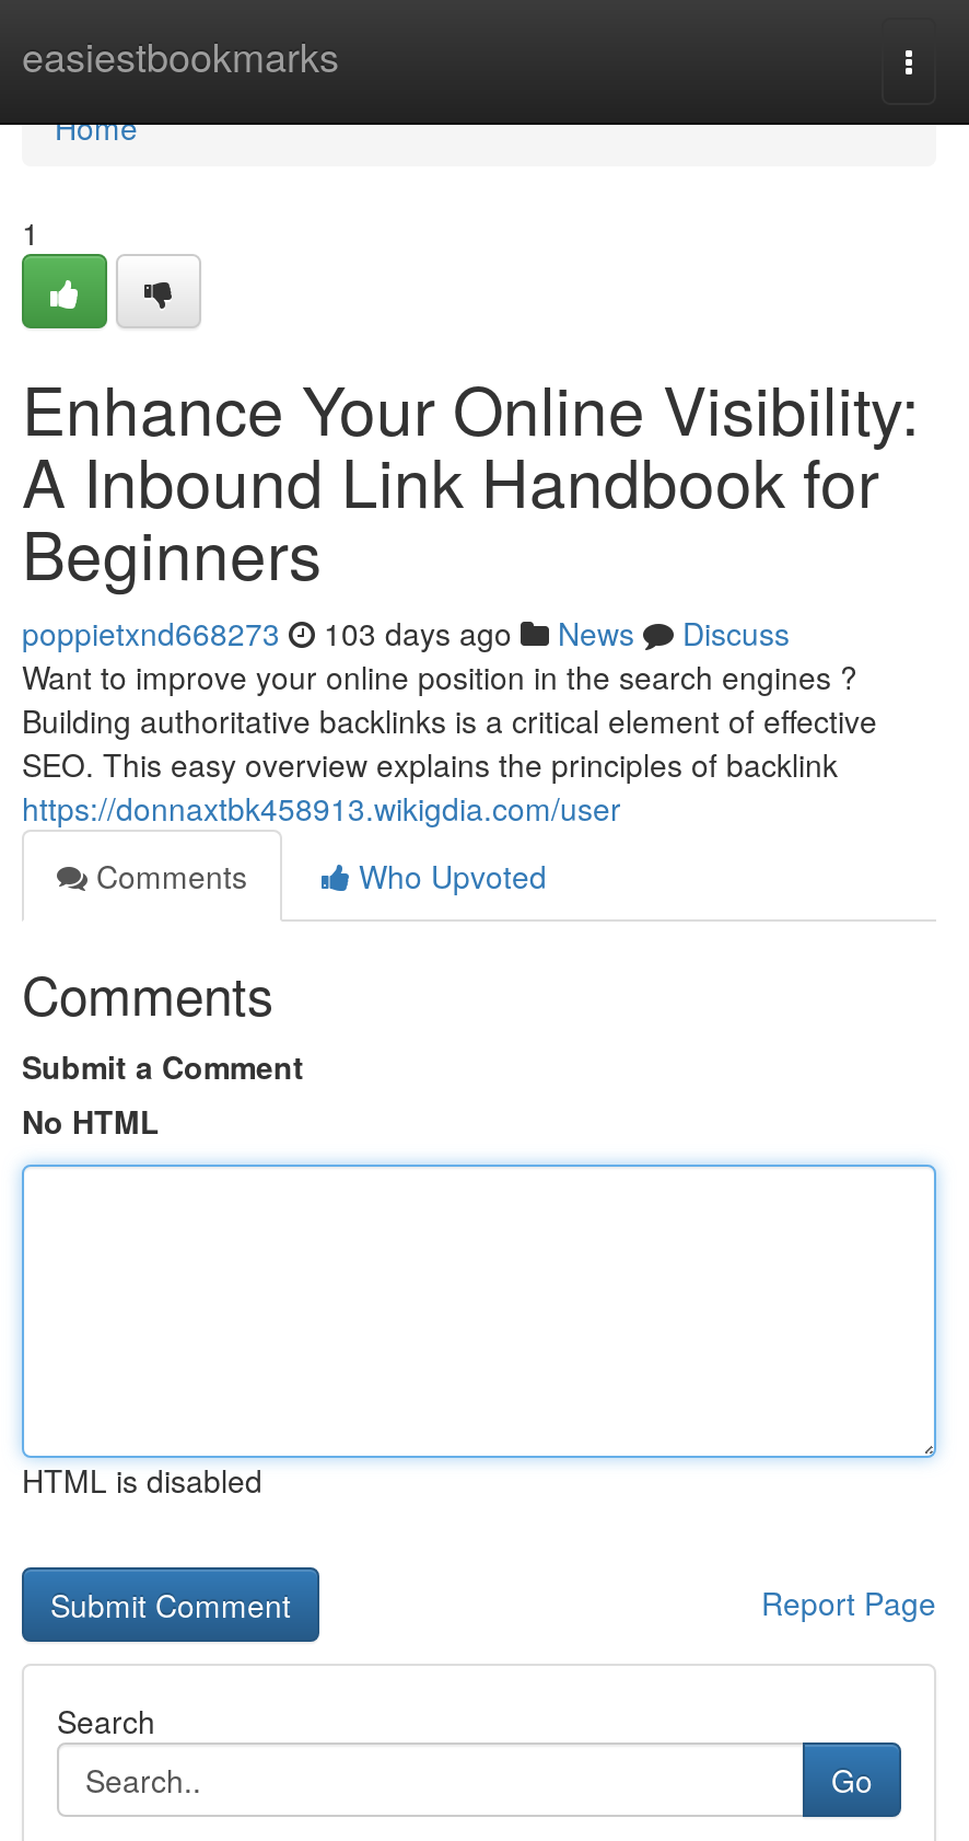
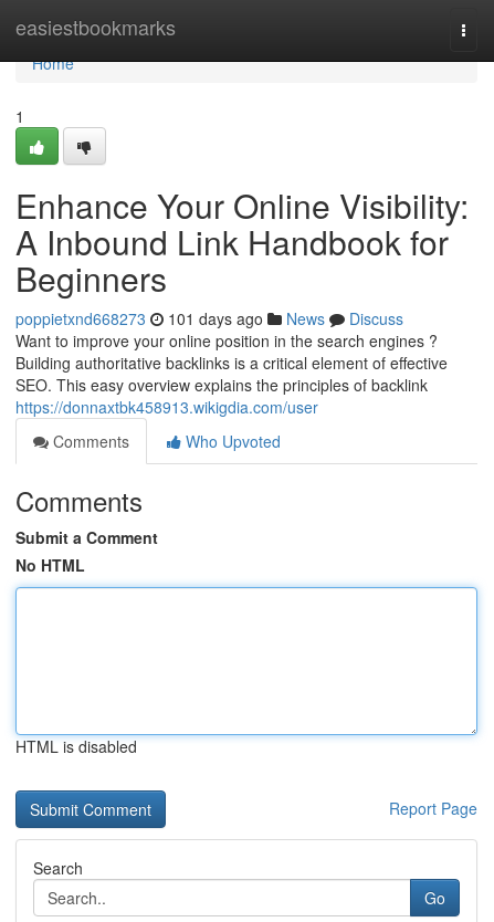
[22,611,790,655] poppietxnd668273 103 days ago News Discuss -> [15,307,403,329] poppietxnd668273 101 days ago News Discuss

